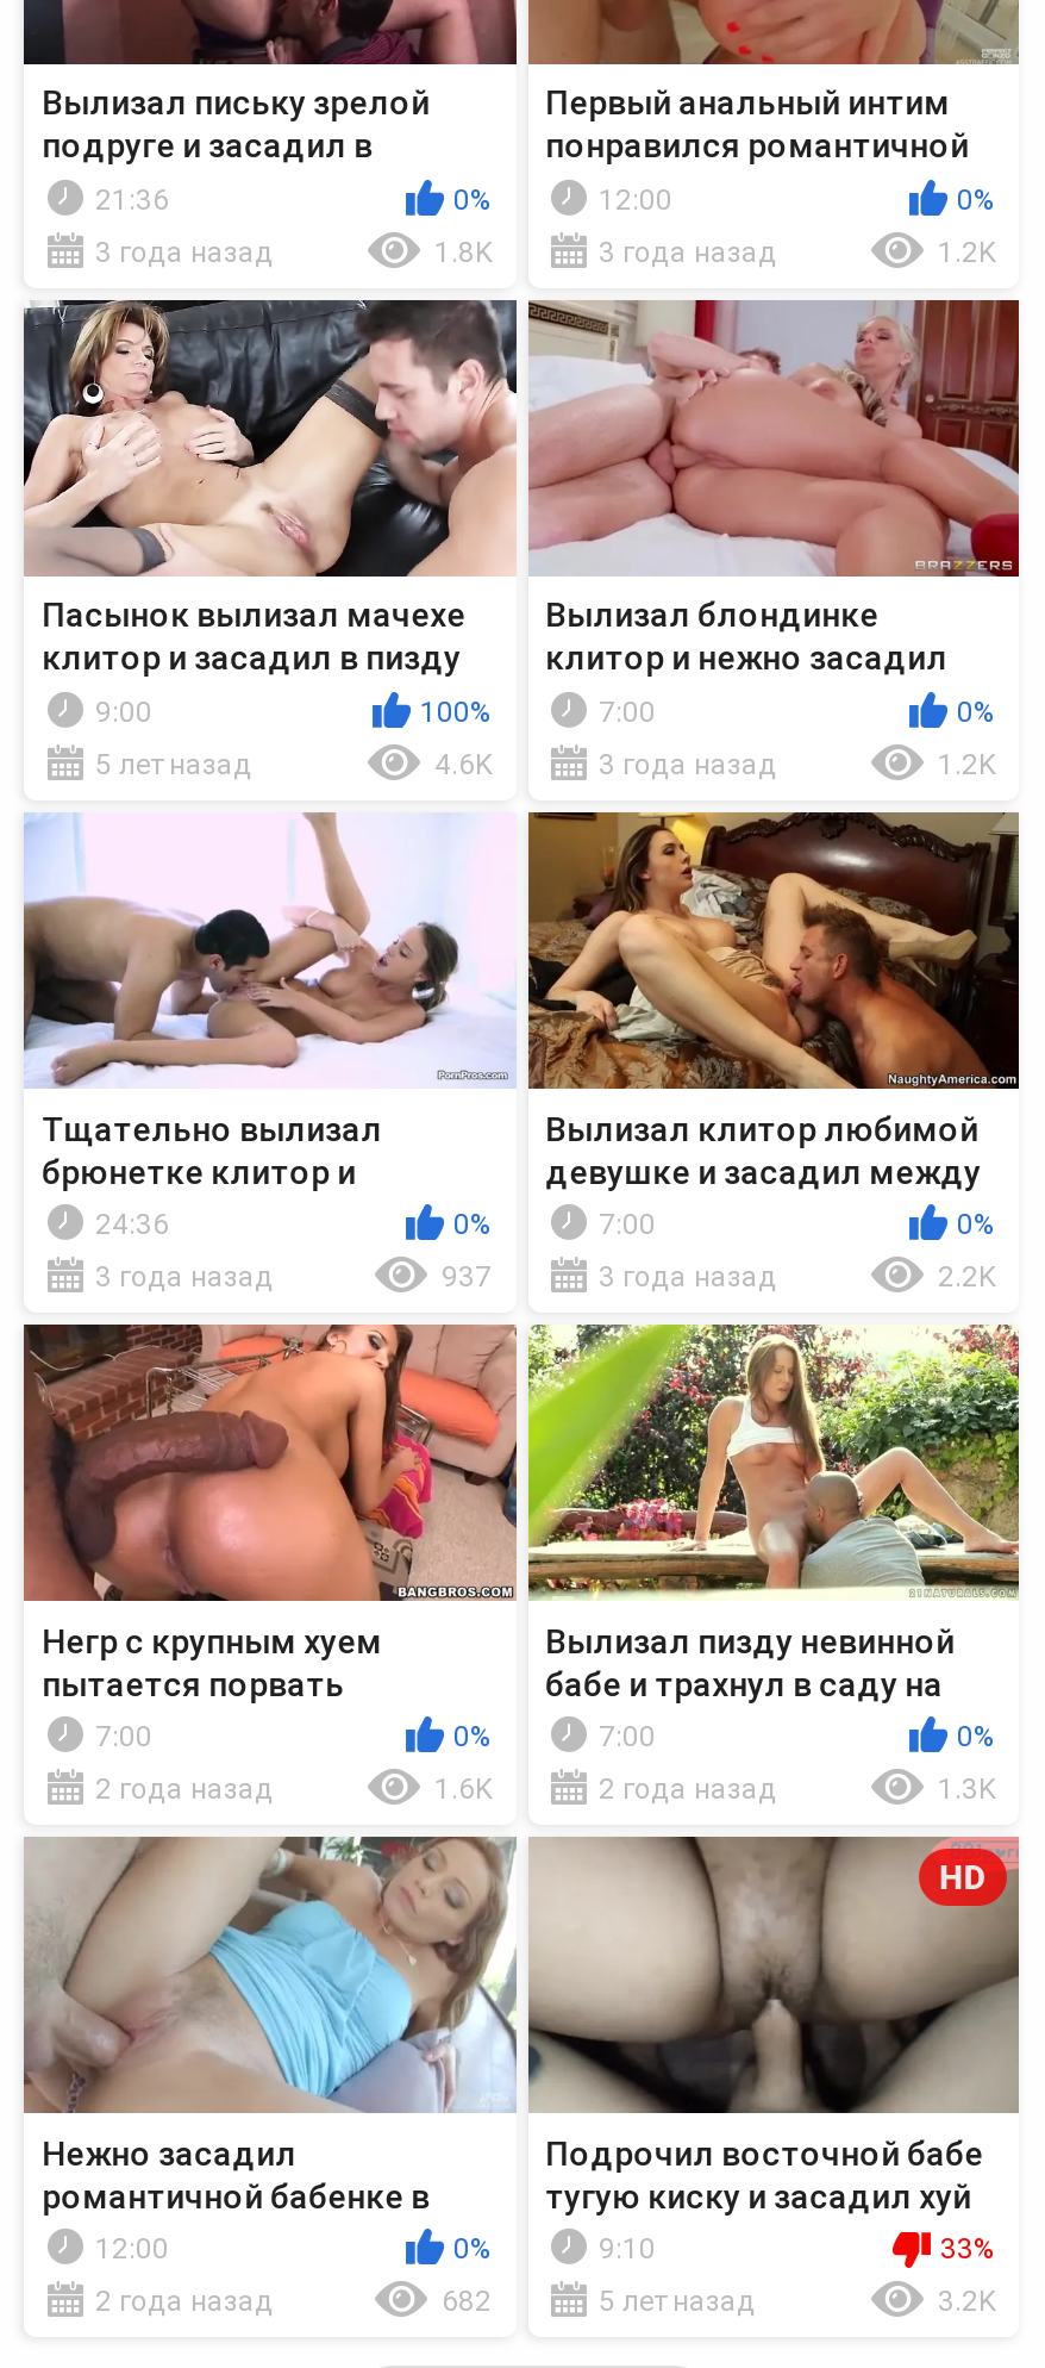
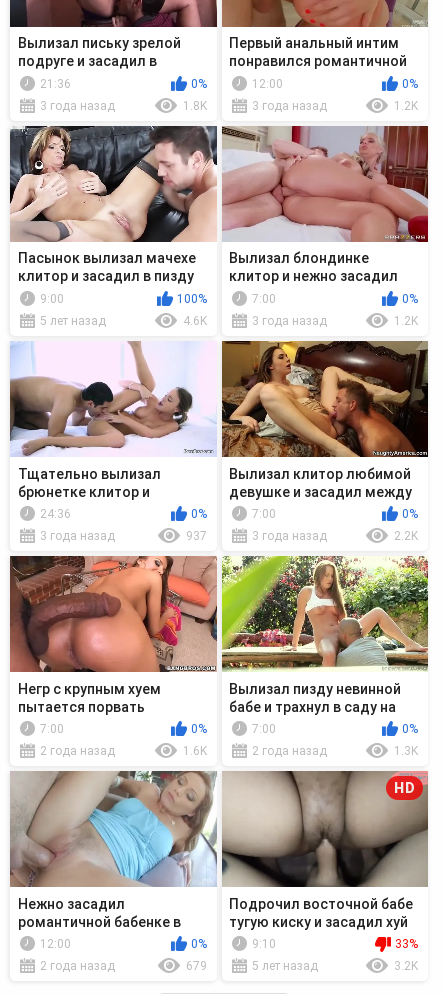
[442,2285,492,2318] 682 -> [185,959,206,973] 679

